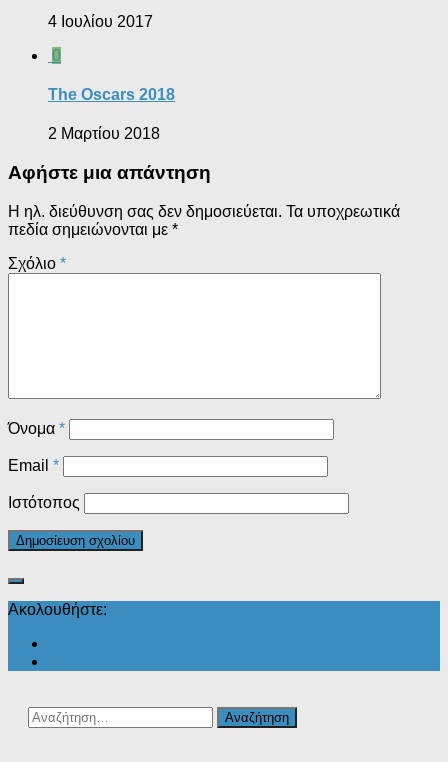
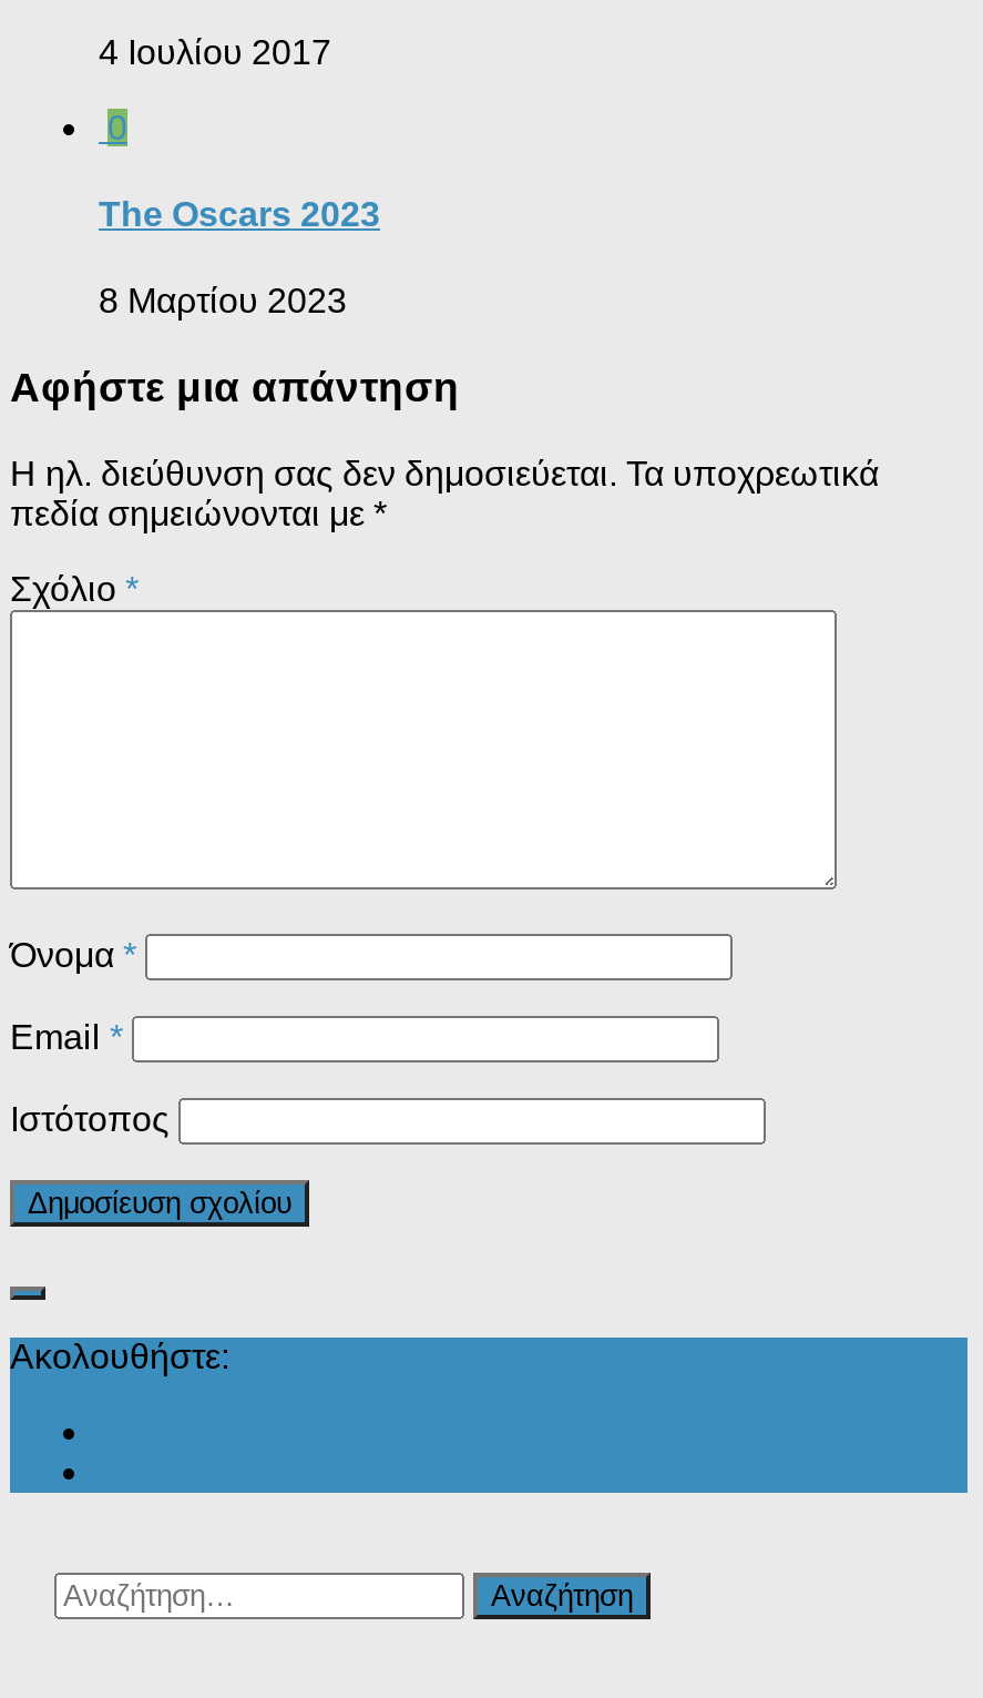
[48,86,175,103] The Oscars 2018 -> [99,195,380,233] The Oscars 2023
[48,125,160,142] 2 Μαρτίου 2018 -> [99,282,347,320] 8 Μαρτίου 2023

